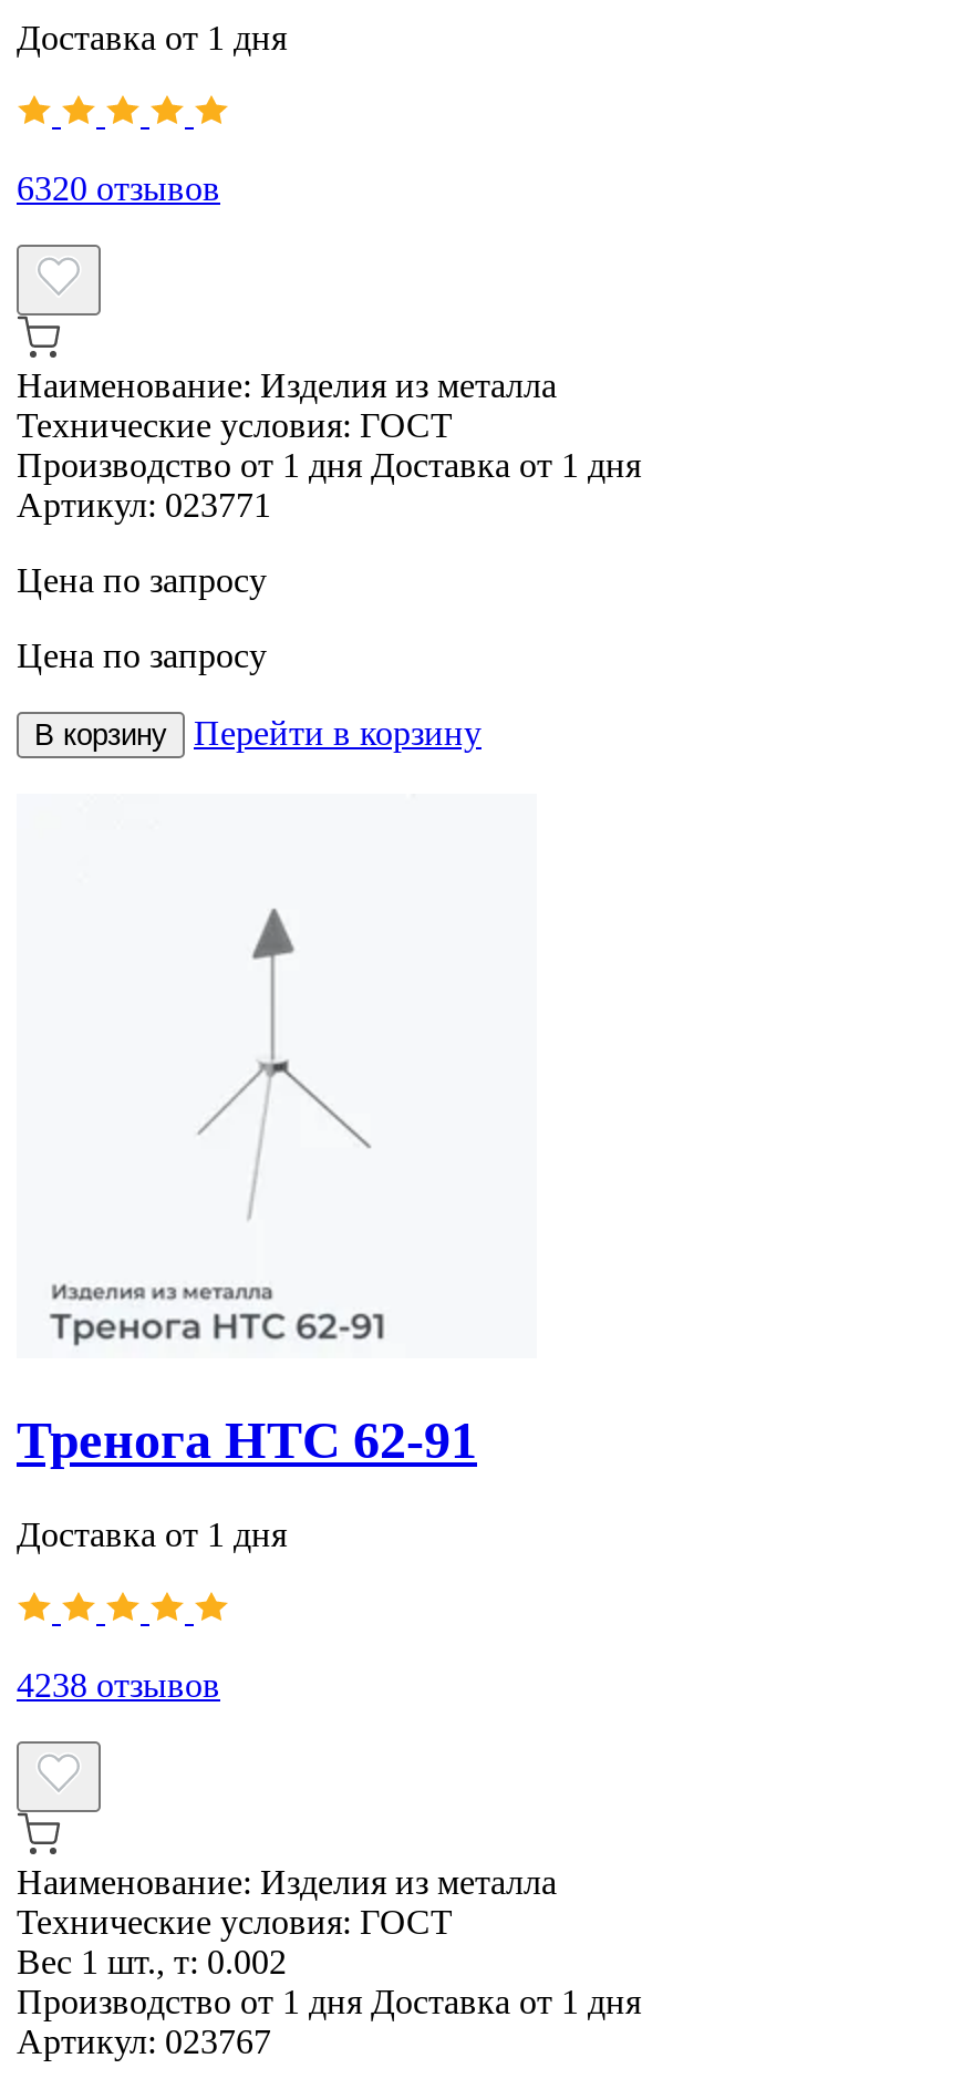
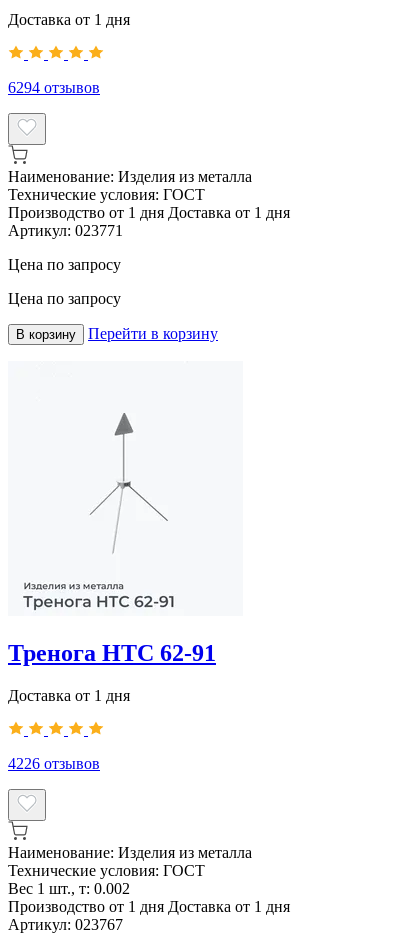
[17,169,220,207] 6320 отзывов -> [8,79,100,96] 6294 отзывов
[17,1665,220,1703] 4238 отзывов -> [8,755,100,772] 4226 отзывов

